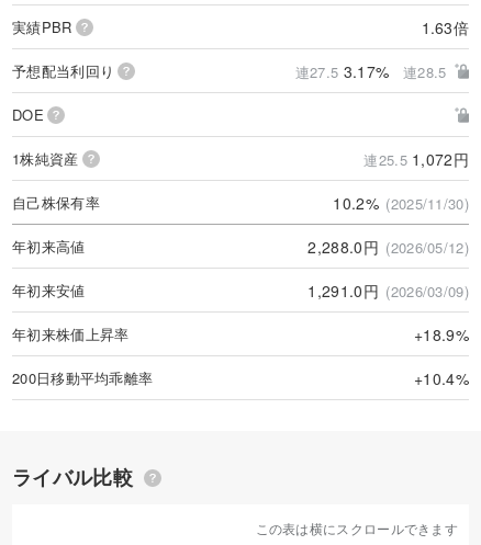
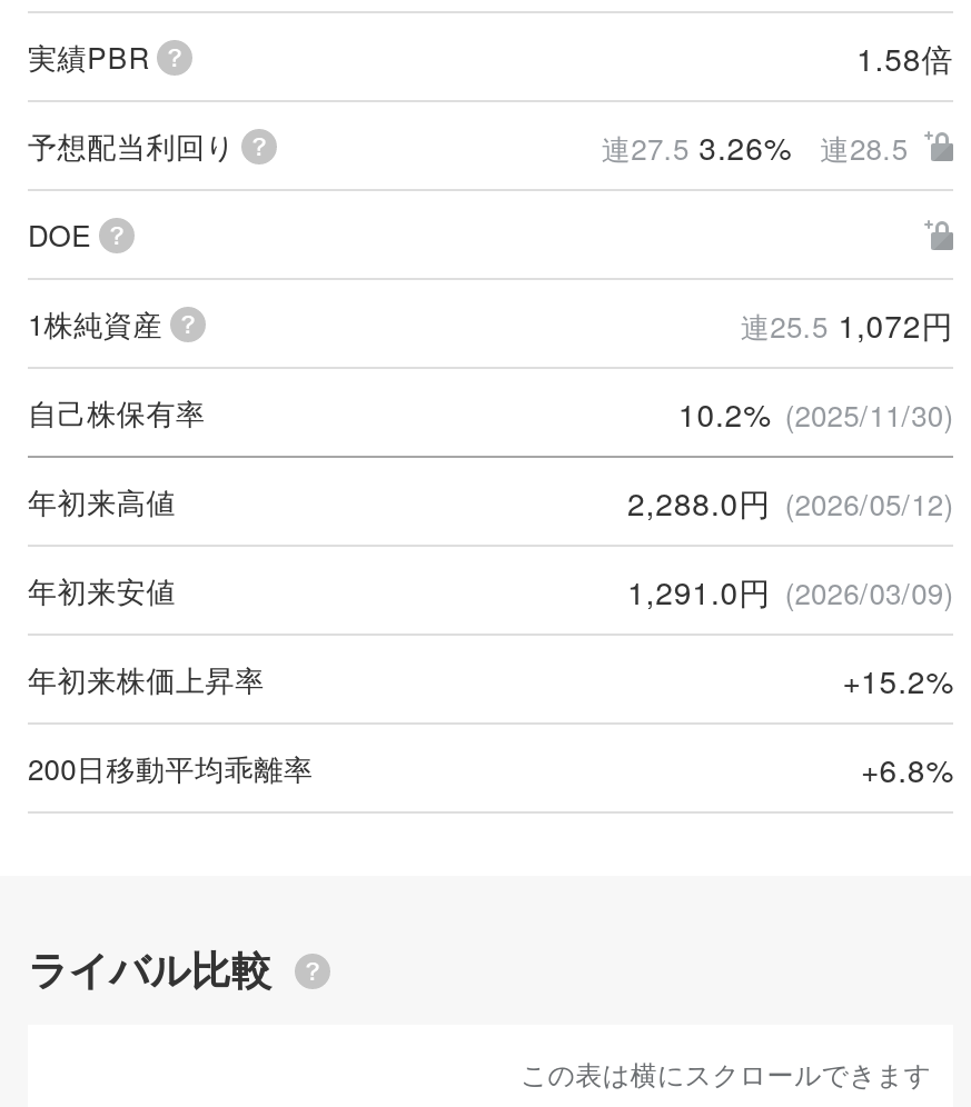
[421,16,469,38] 1.63倍 -> [856,34,953,79] 1.58倍
[295,60,447,82] 連27.5 3.17% 連28.5 -> [601,123,908,168] 連27.5 3.26% 連28.5
[414,323,469,345] +18.9% -> [842,657,953,701] +15.2%
[414,367,469,389] +10.4% -> [861,746,953,790] +6.8%

